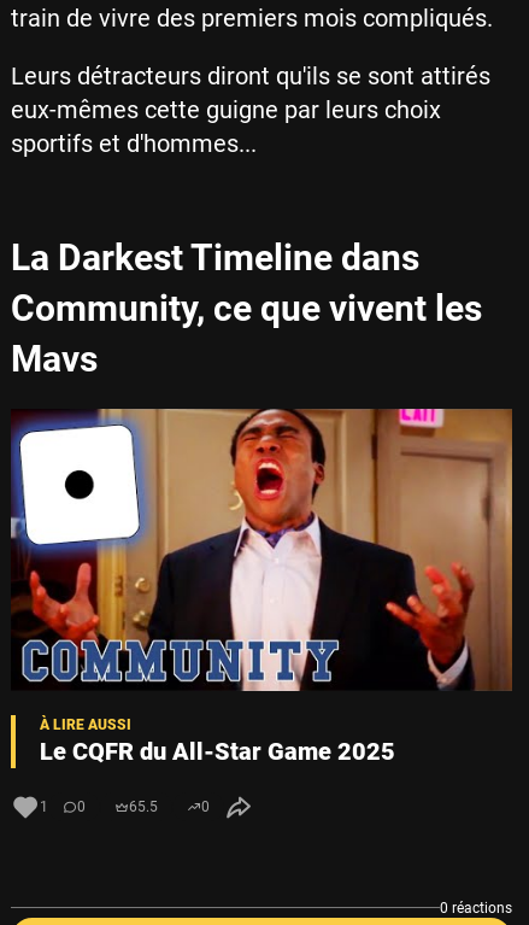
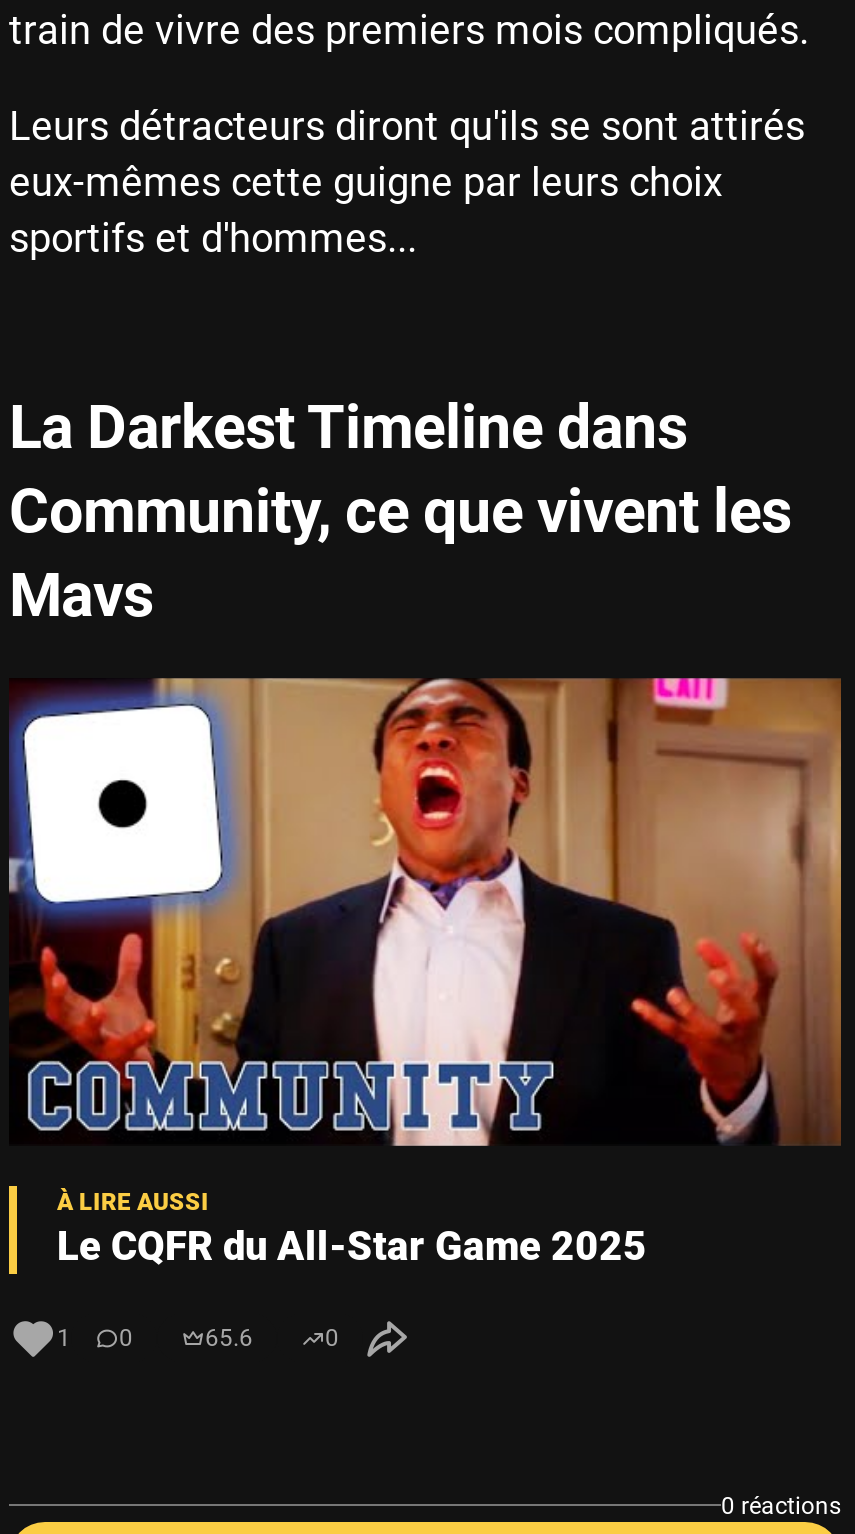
[129,798,158,815] 65.5 -> [205,1324,253,1352] 65.6

